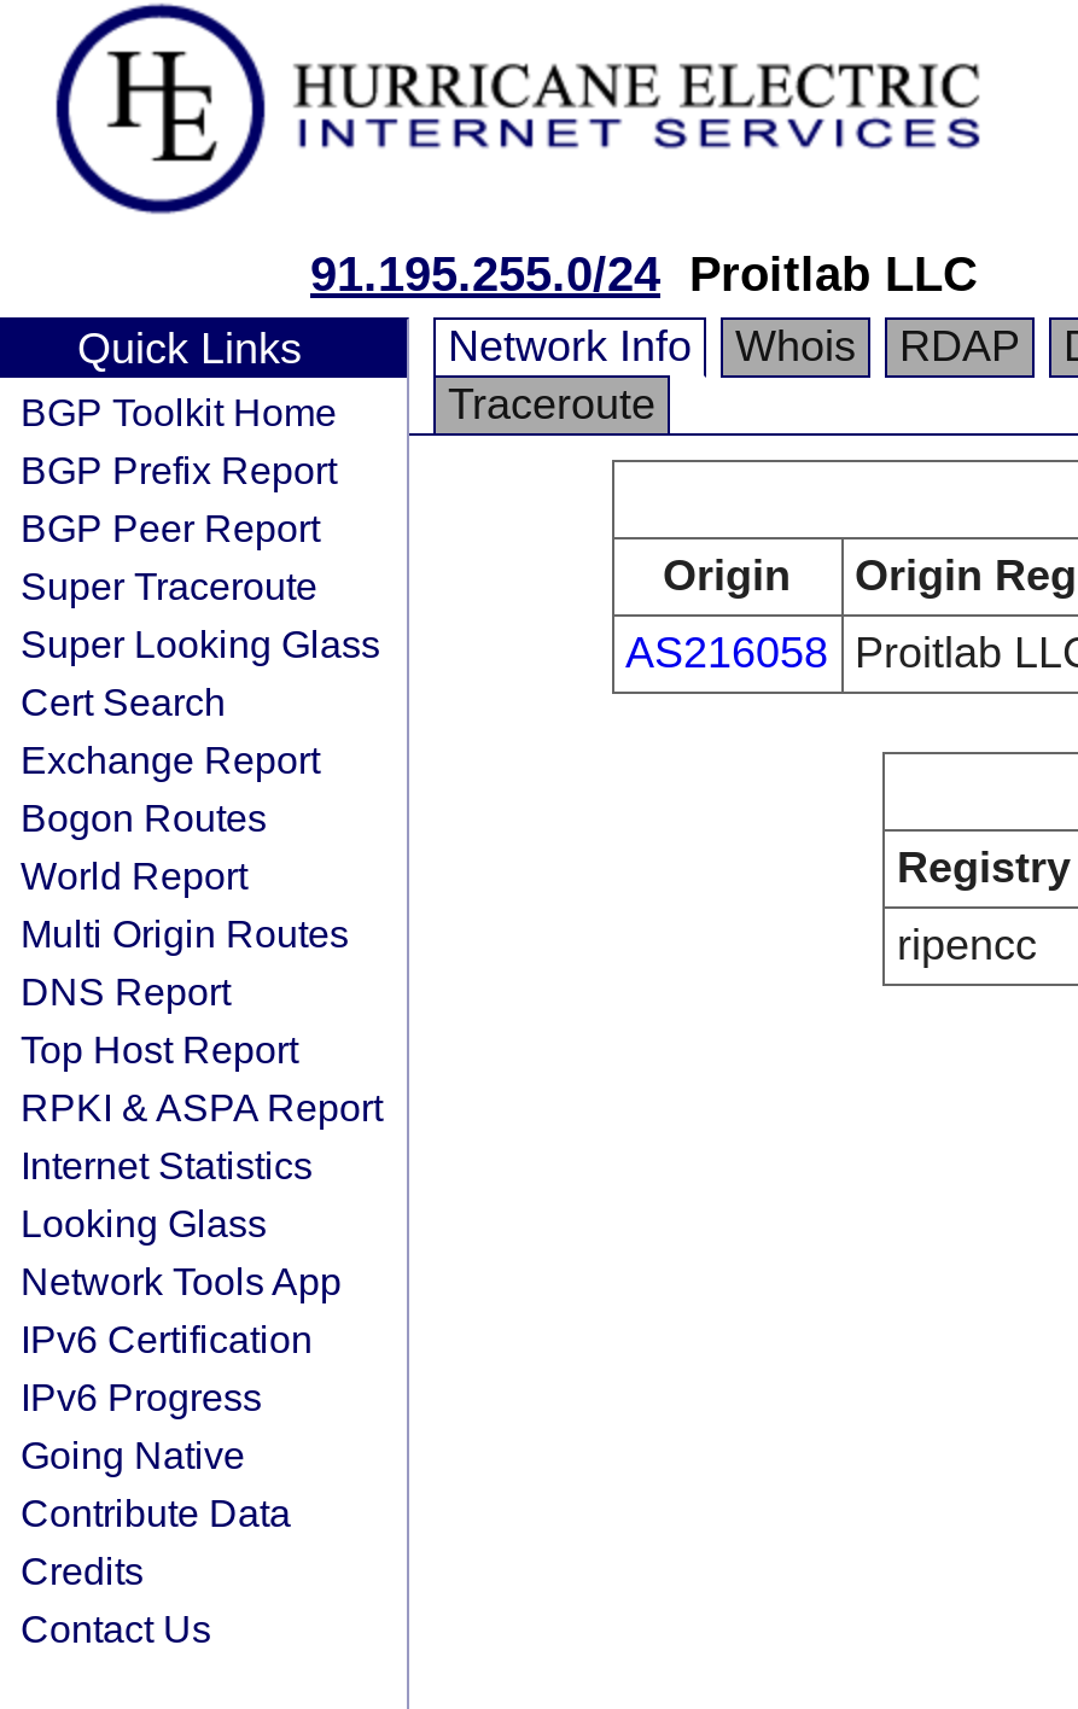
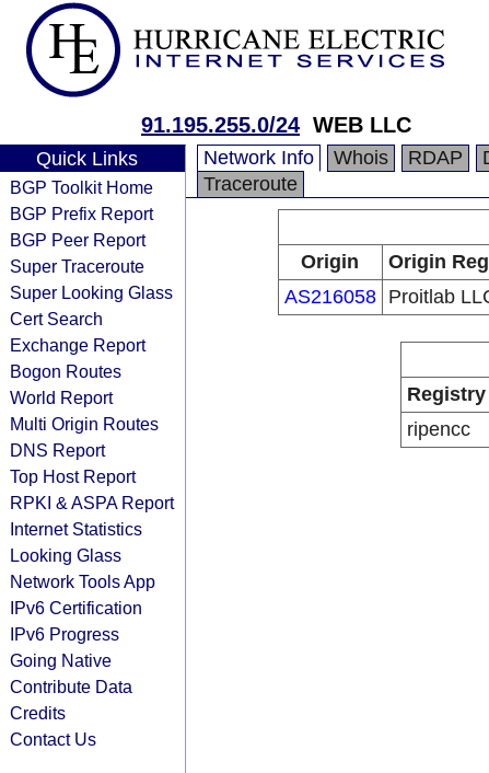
[310,247,977,301] 91.195.255.0/24 Proitlab LLC -> [141,113,411,137] 91.195.255.0/24 WEB LLC

